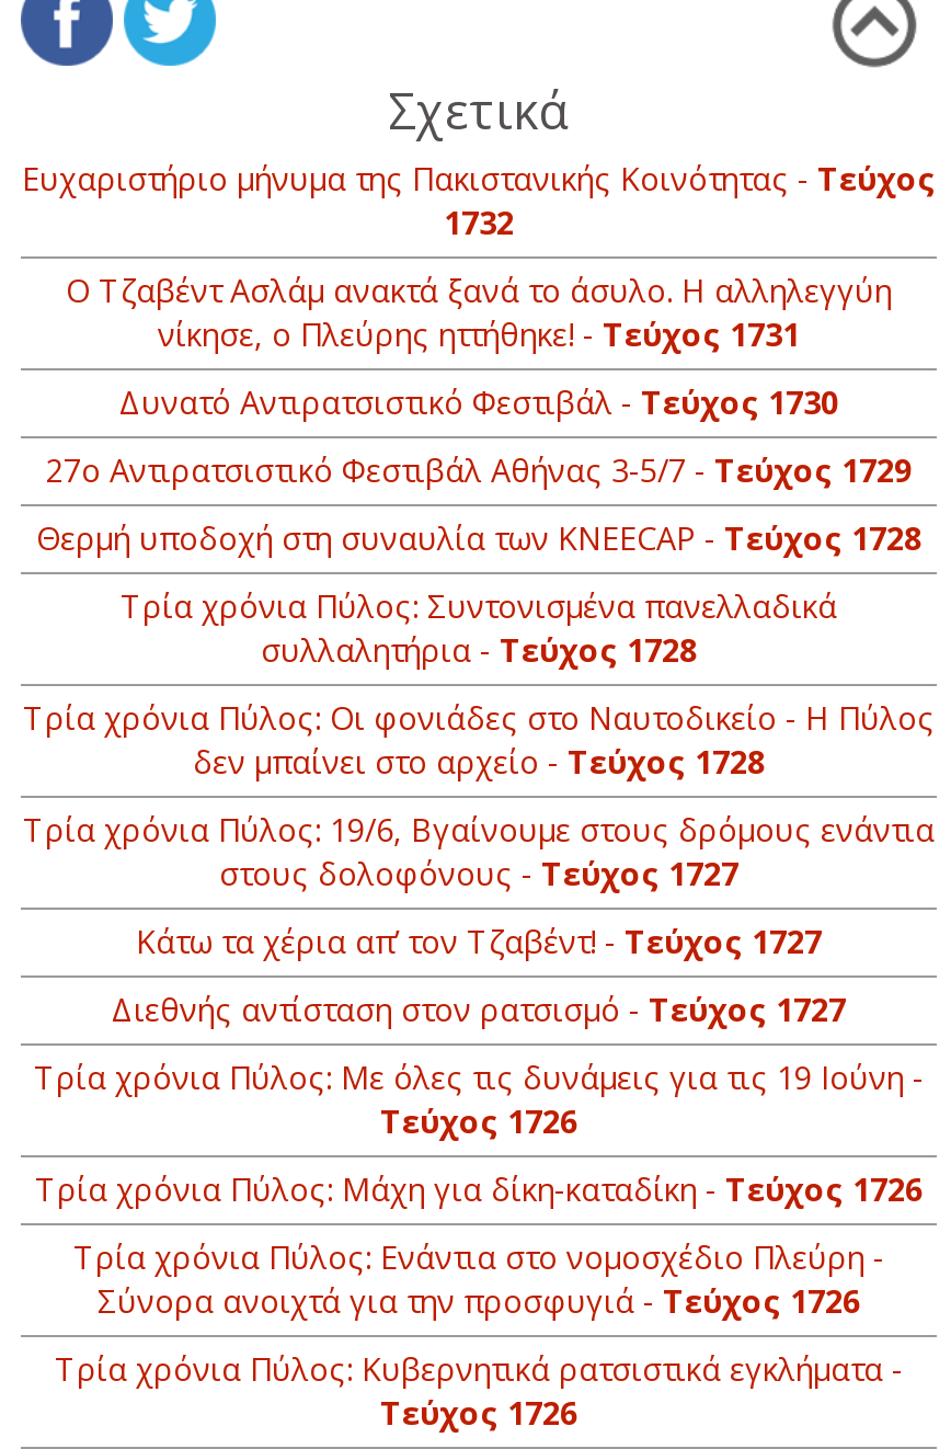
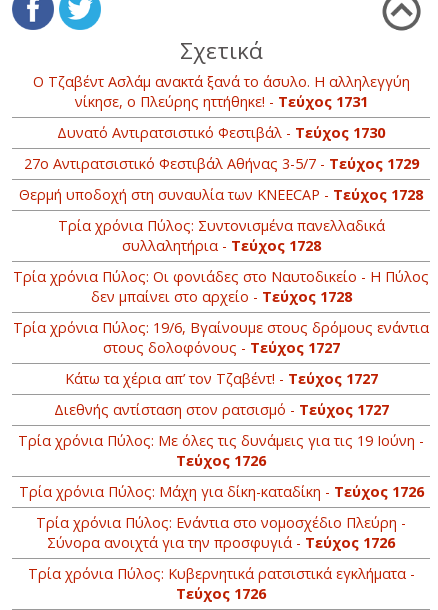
[22,157,936,242] Ευχαριστήριο μήνυμα της Πακιστανικής Κοινότητας - Τεύχος | 1732 -> none

